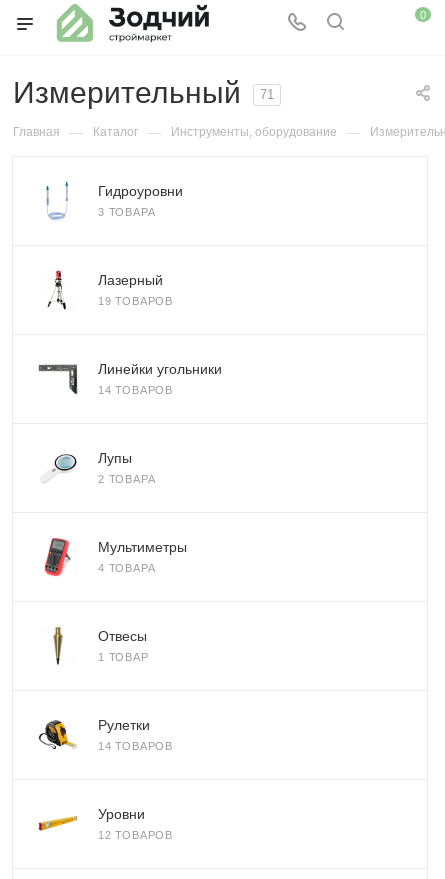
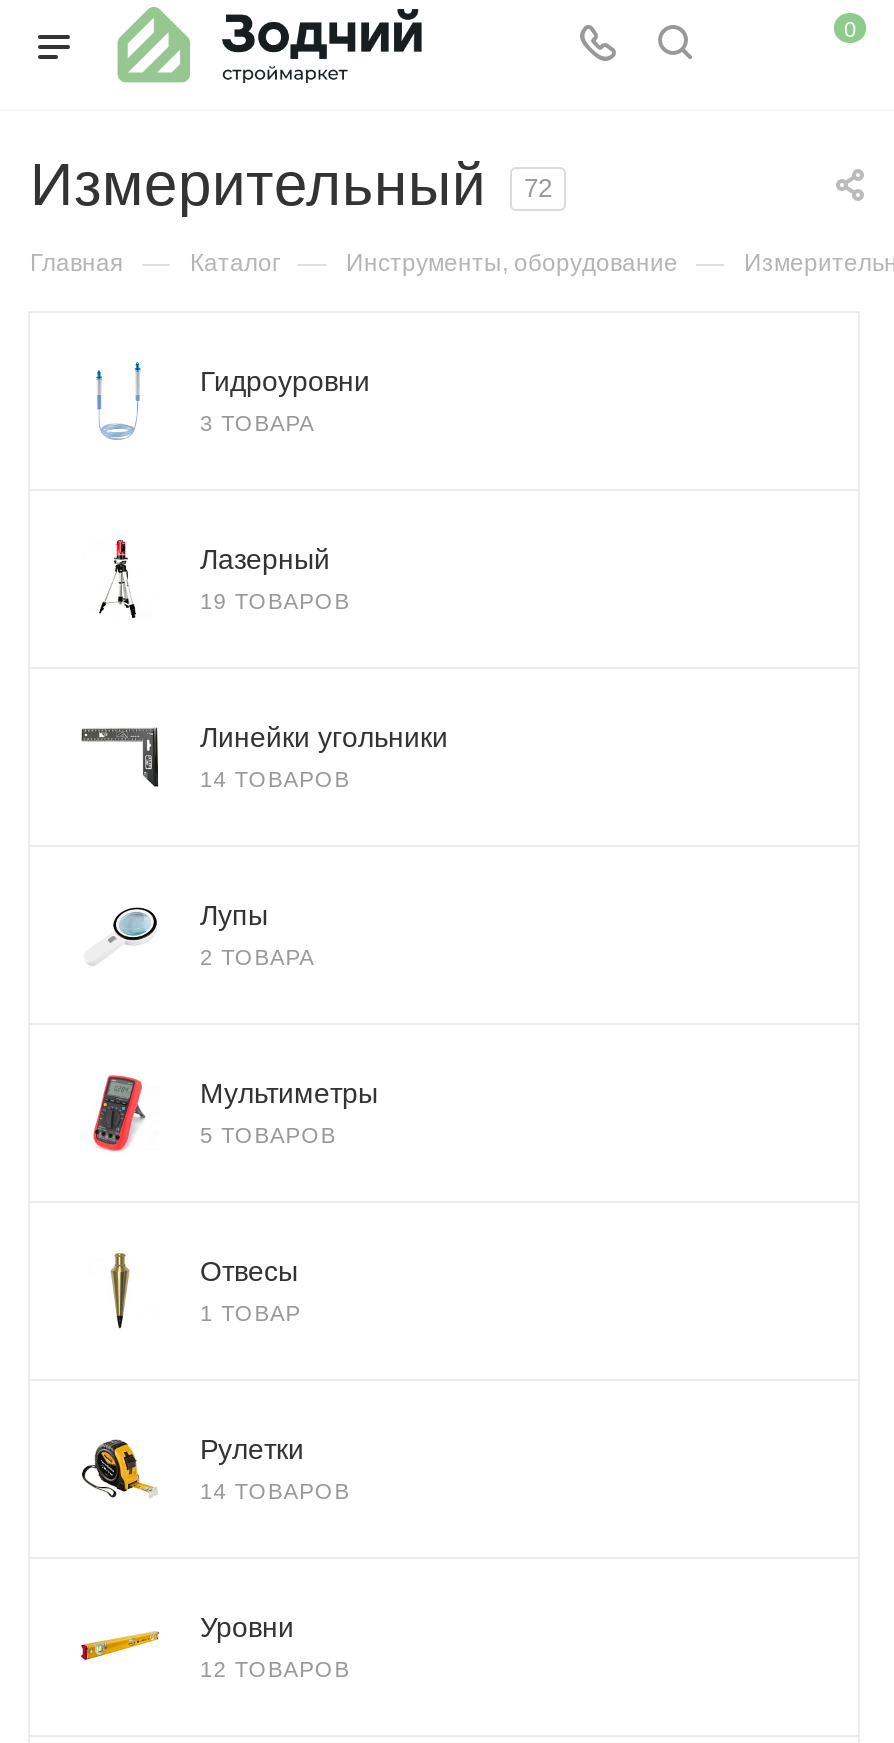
[13,76,274,109] Измерительный 71 -> [30,151,552,217] Измерительный 72
[98,562,155,574] 4 ТОВАРА -> [200,1123,336,1147] 5 ТОВАРОВ

